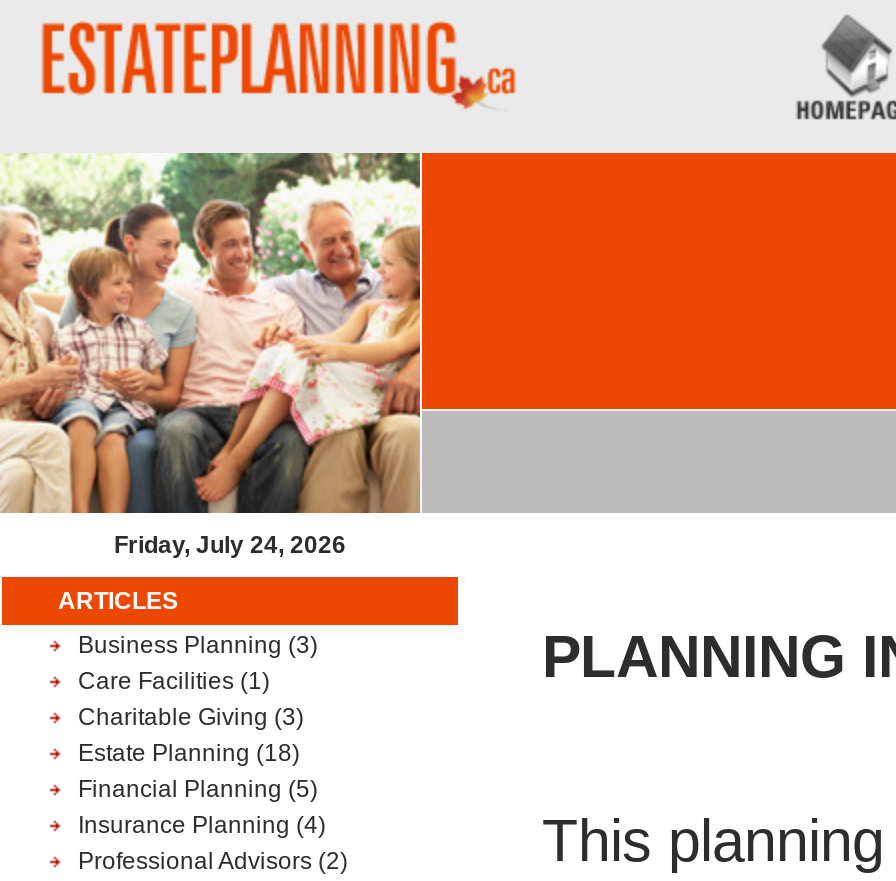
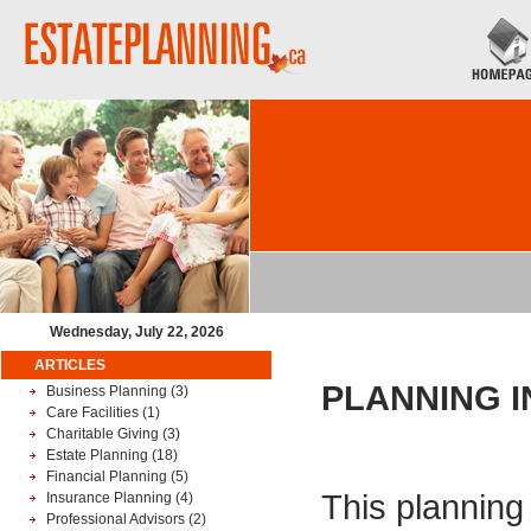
[114,531,346,559] Friday, July 24, 2026 -> [49,324,223,340] Wednesday, July 22, 2026

